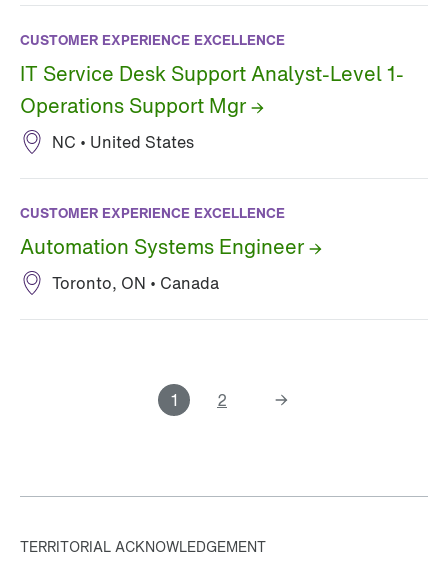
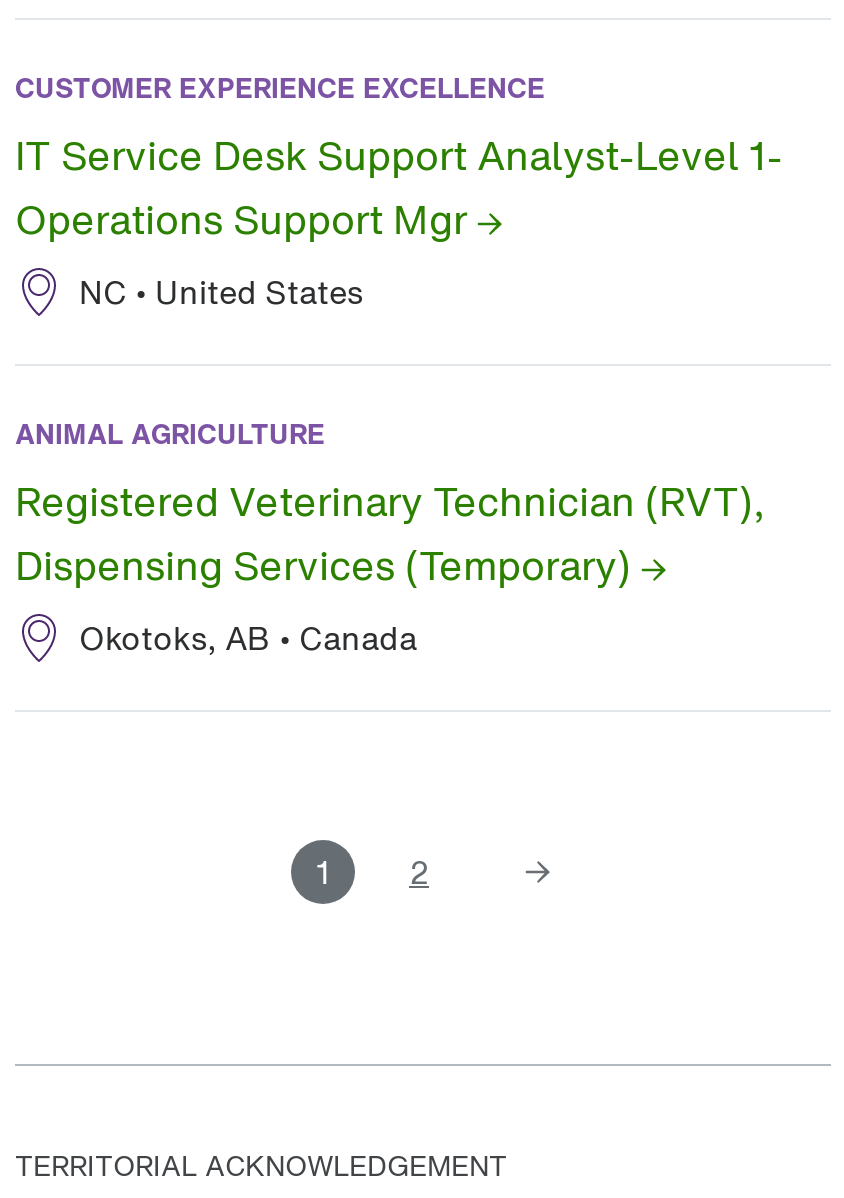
[20,202,304,295] CUSTOMER EXPERIENCE EXCELLENCE | Automation Systems Engineer | Toronto, ON • Canada -> [15,412,765,662] ANIMAL AGRICULTURE | Registered Veterinary Technician (RVT), | Dispensing Services (Temporary) | Okotoks, AB • Canada

